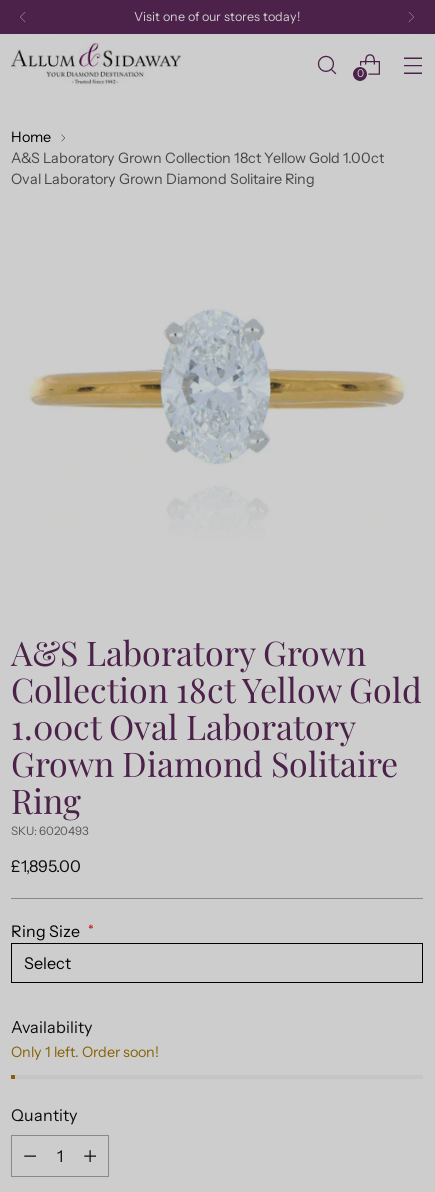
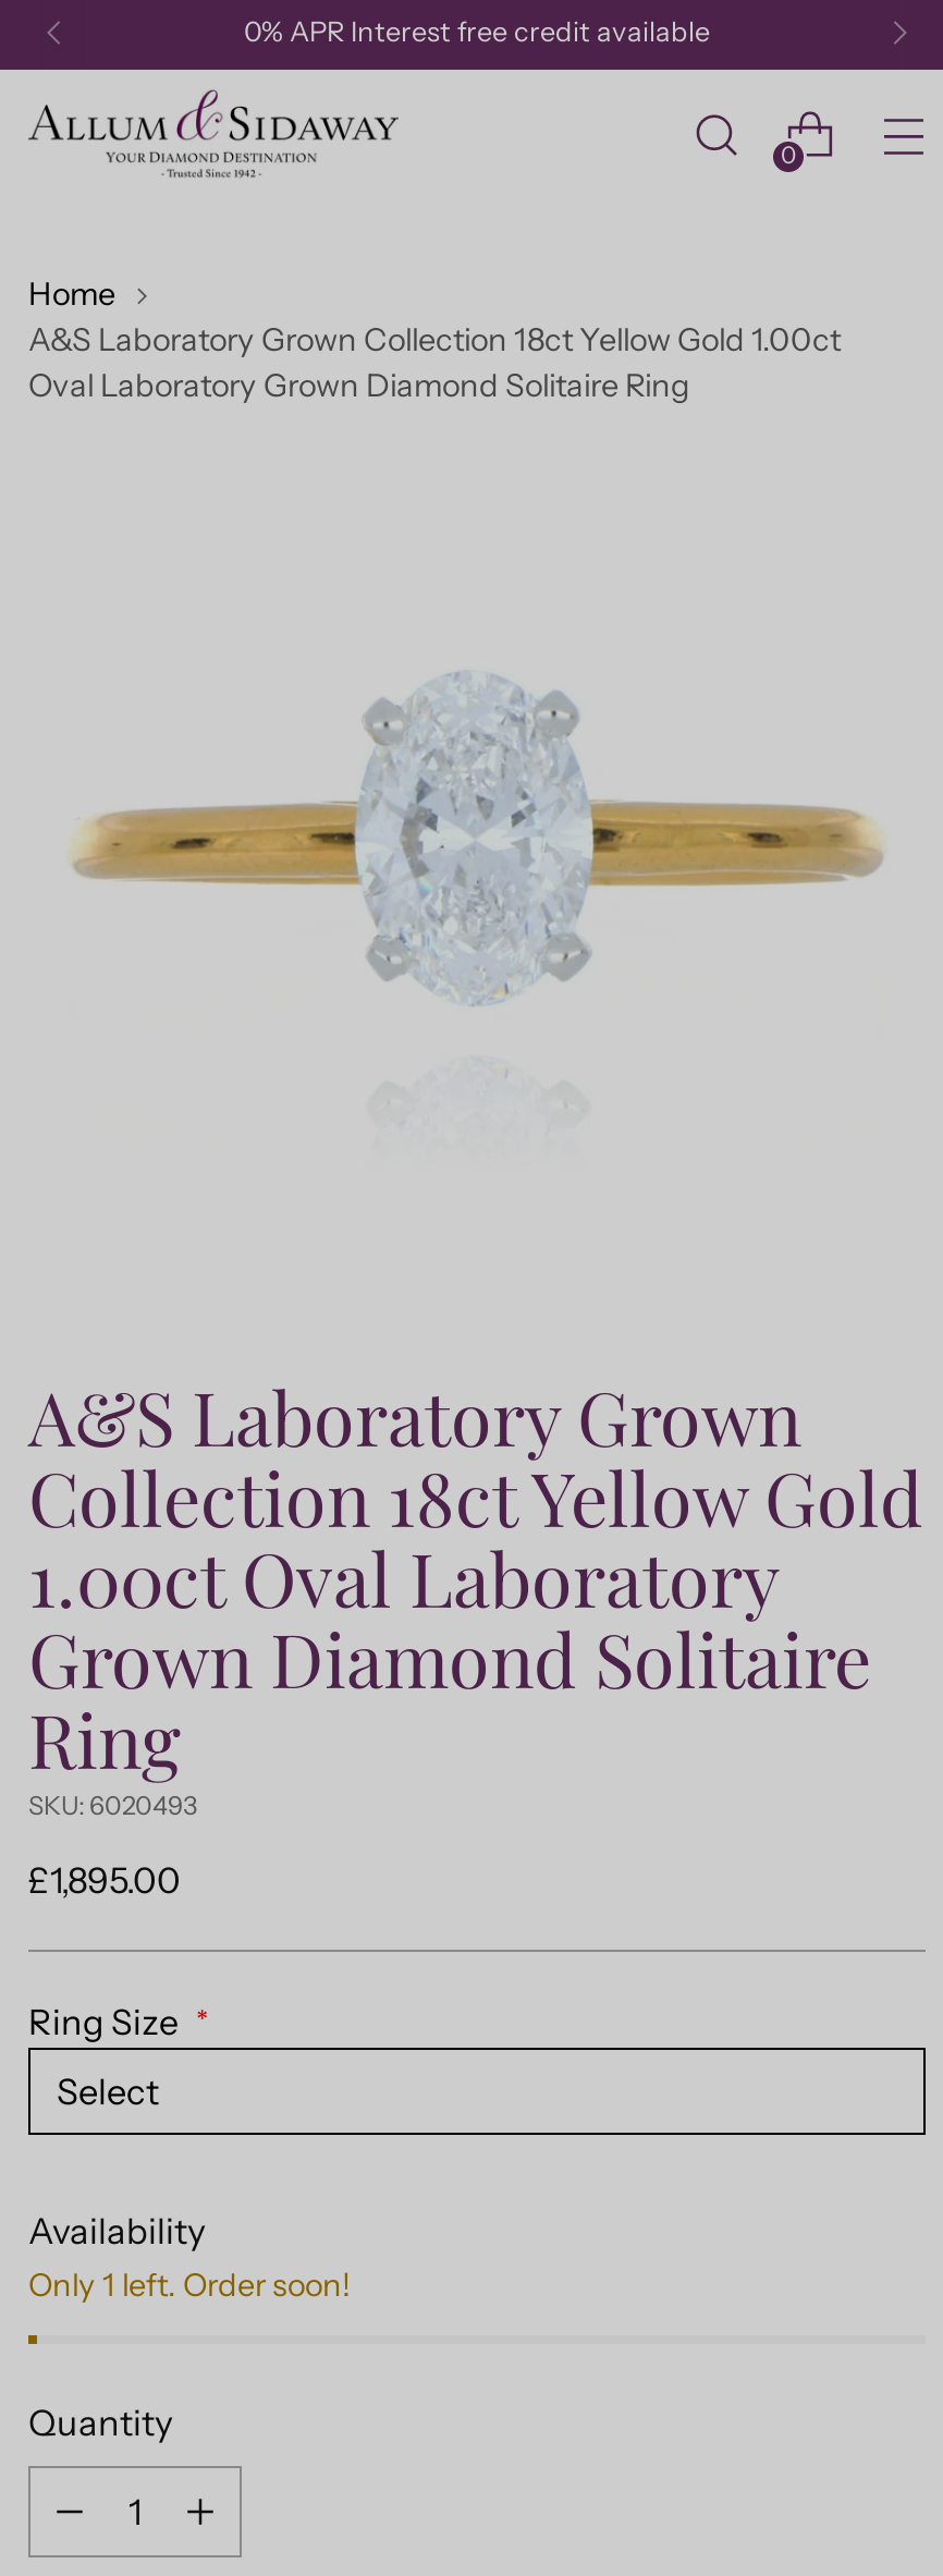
[134,9,300,24] Visit one of our stores today! -> [244,15,710,48] 0% APR Interest free credit available

